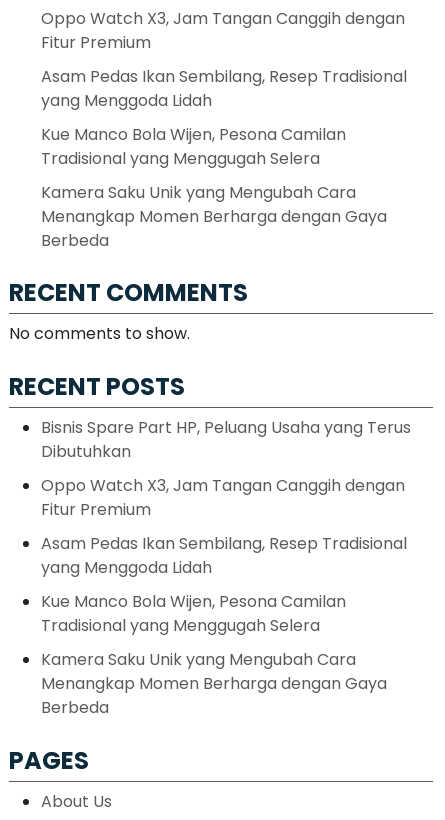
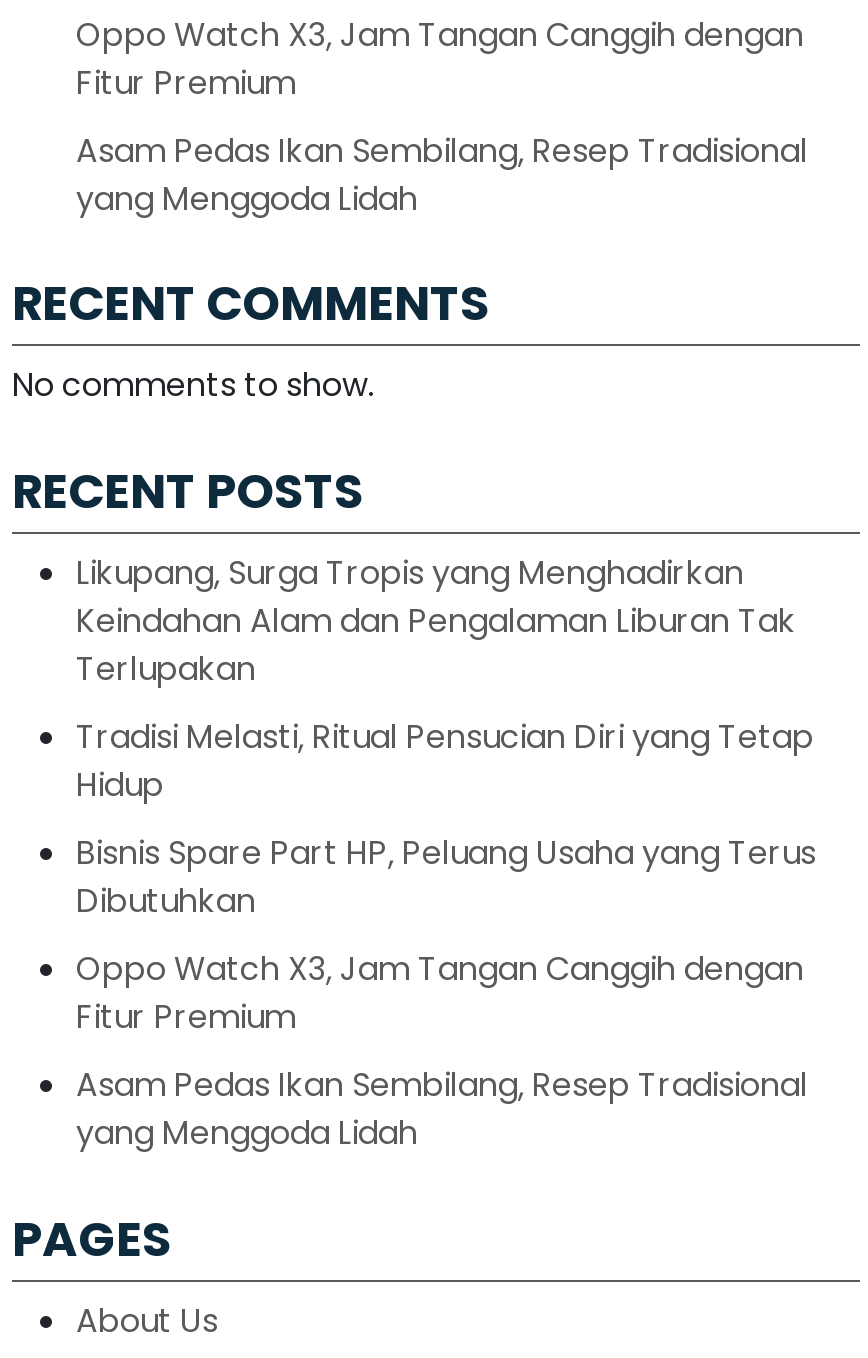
[41,123,387,252] Kue Manco Bola Wijen, Pesona Camilan | Tradisional yang Menggugah Selera | Kamera Saku Unik yang Mengubah Cara | Menangkap Momen Berharga dengan Gaya | Berbeda -> none
none -> [76,550,814,808] Likupang, Surga Tropis yang Menghadirkan | Keindahan Alam dan Pengalaman Liburan Tak | Terlupakan | Tradisi Melasti, Ritual Pensucian Diri yang Tetap | Hidup
[41,590,387,719] Kue Manco Bola Wijen, Pesona Camilan | Tradisional yang Menggugah Selera | Kamera Saku Unik yang Mengubah Cara | Menangkap Momen Berharga dengan Gaya | Berbeda -> none

